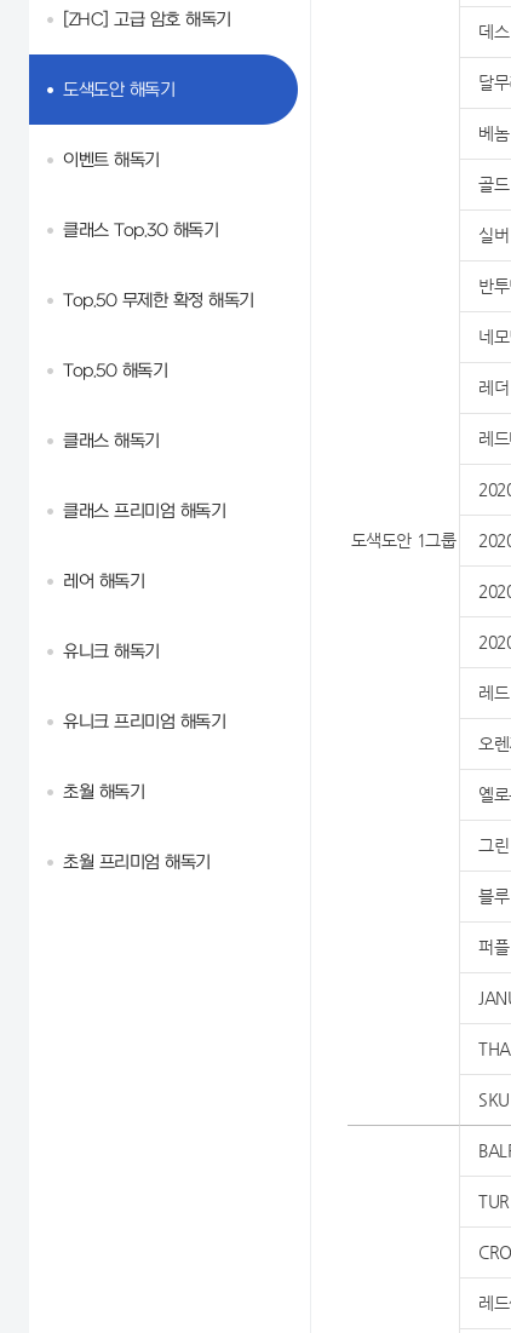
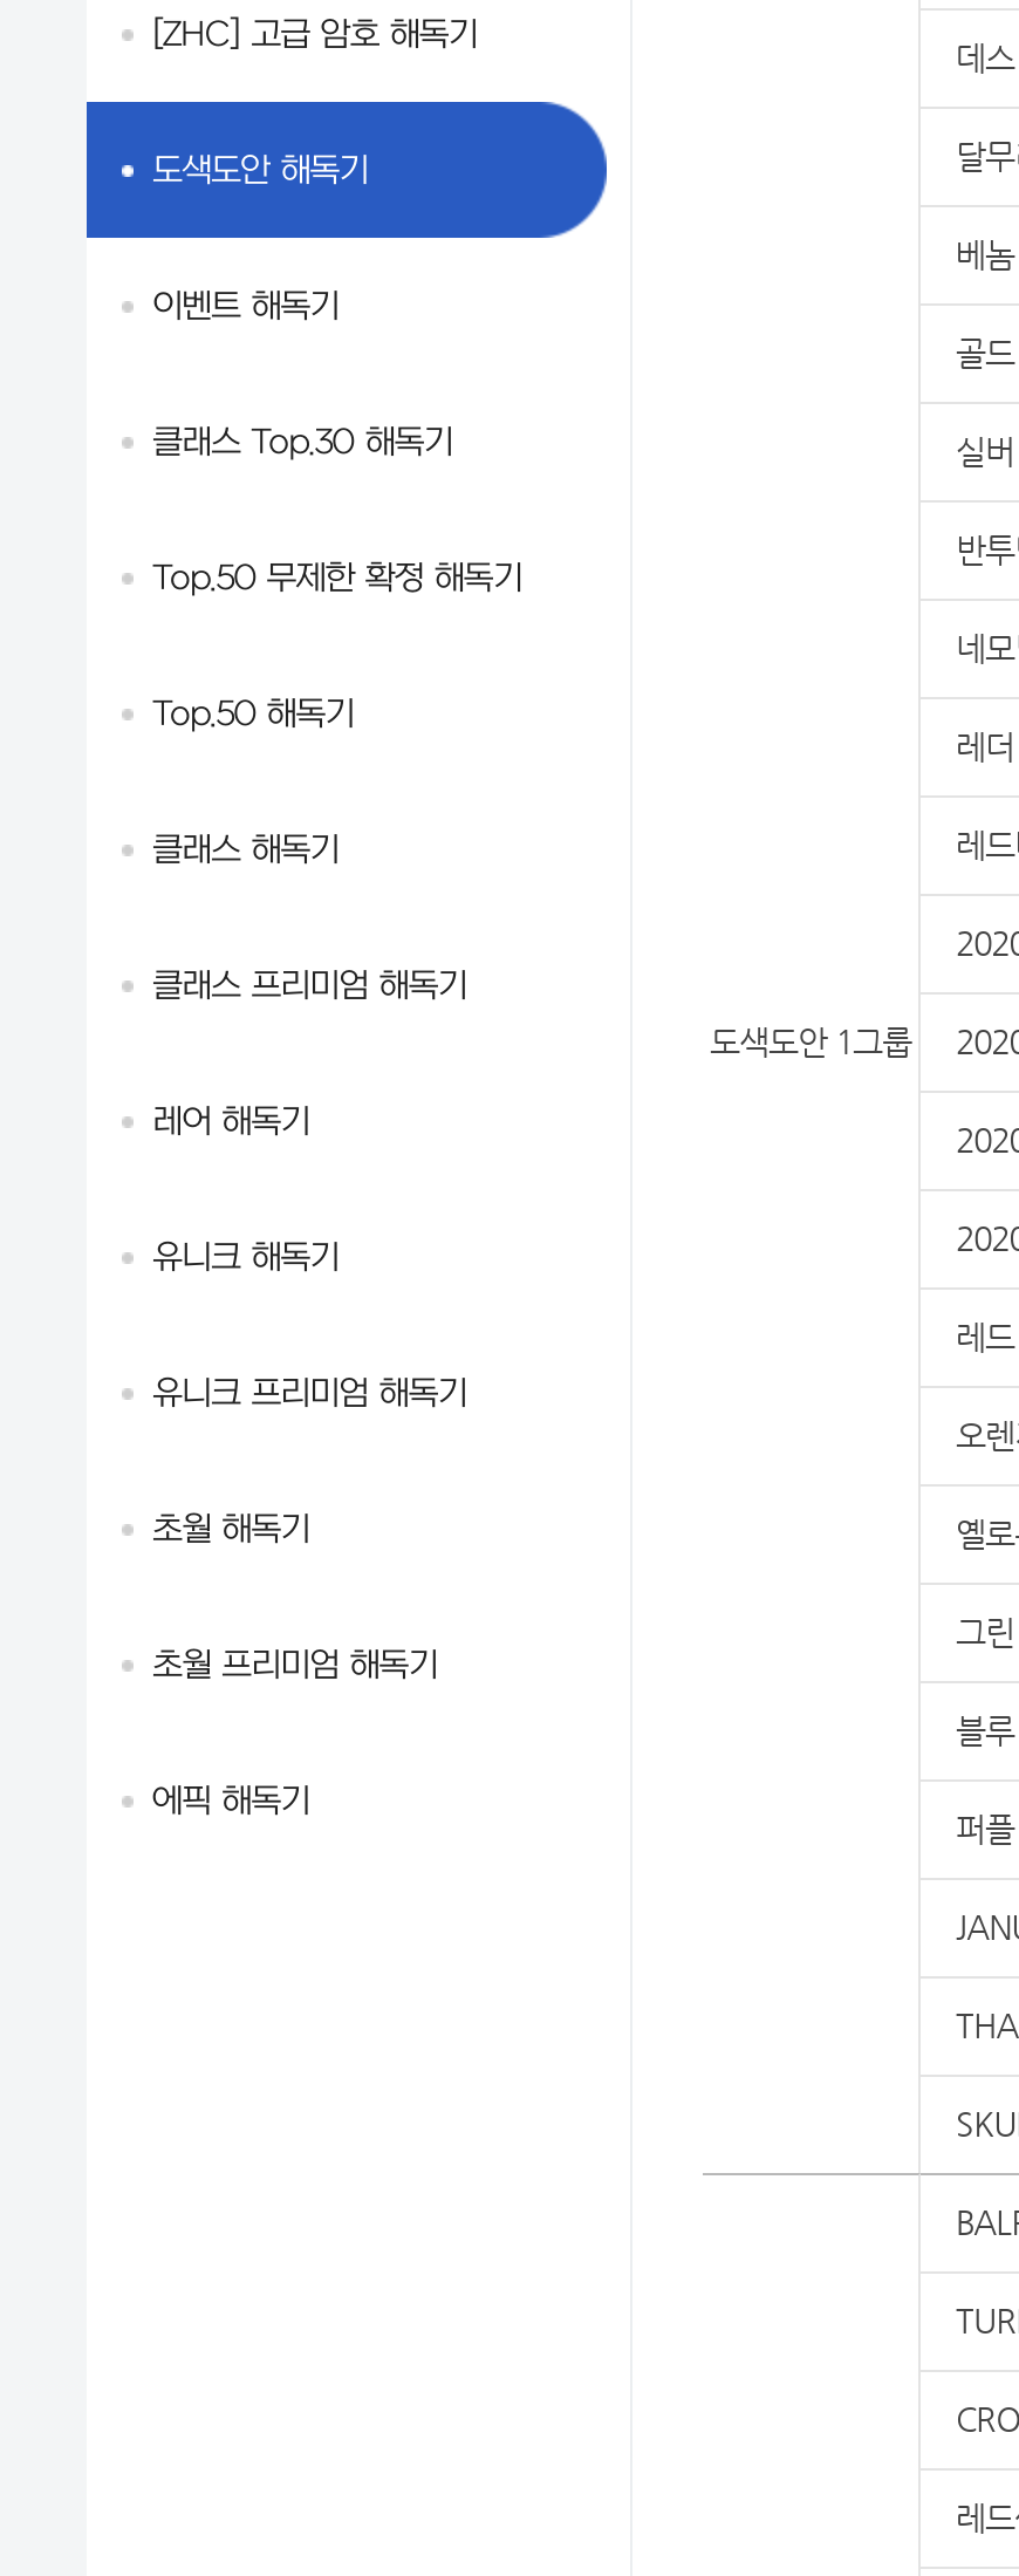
none -> [152,1782,309,1822] 에픽 해독기

